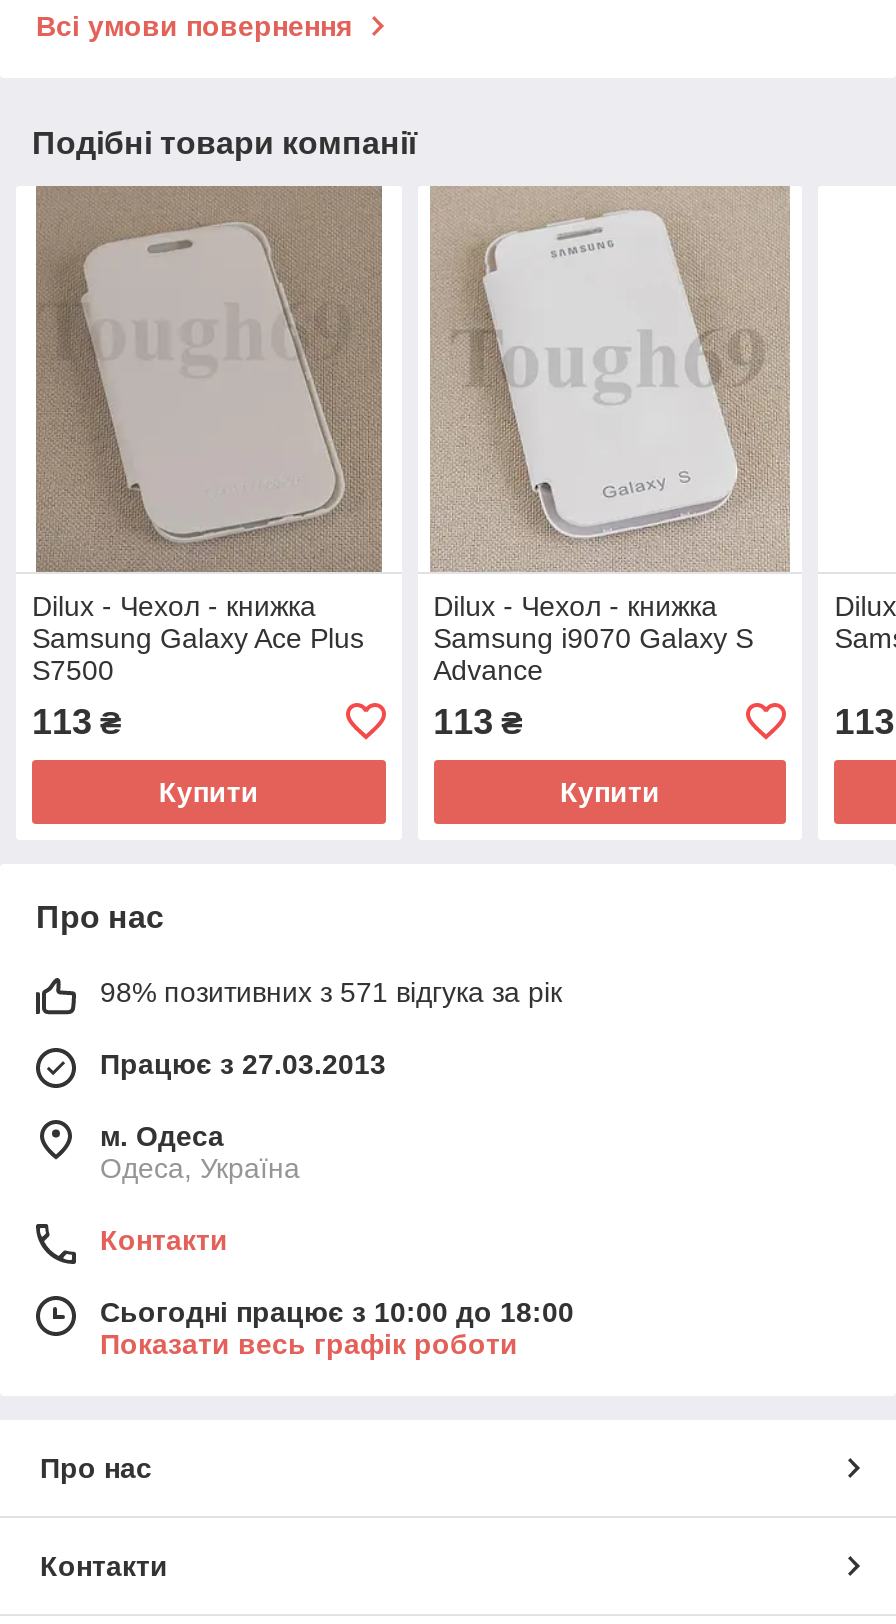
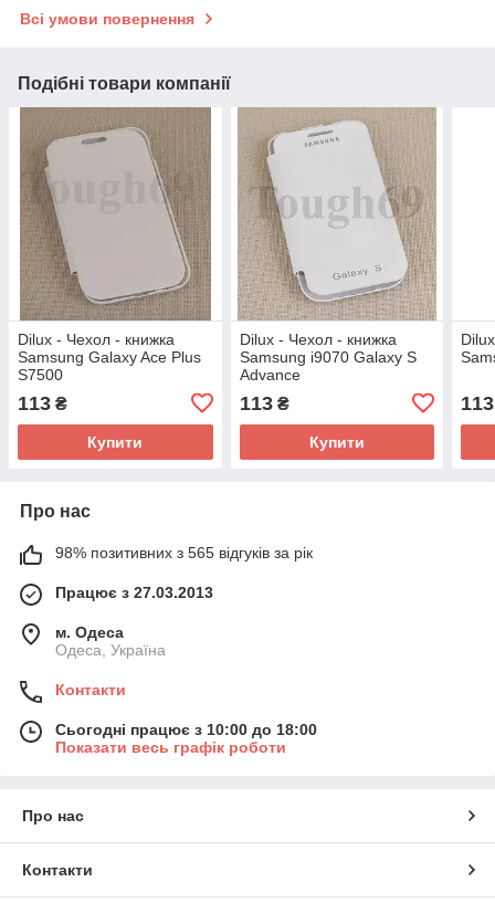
[100,976,562,1008] 98% позитивних з 571 відгука за рік -> [55,544,313,561] 98% позитивних з 565 відгуків за рік

